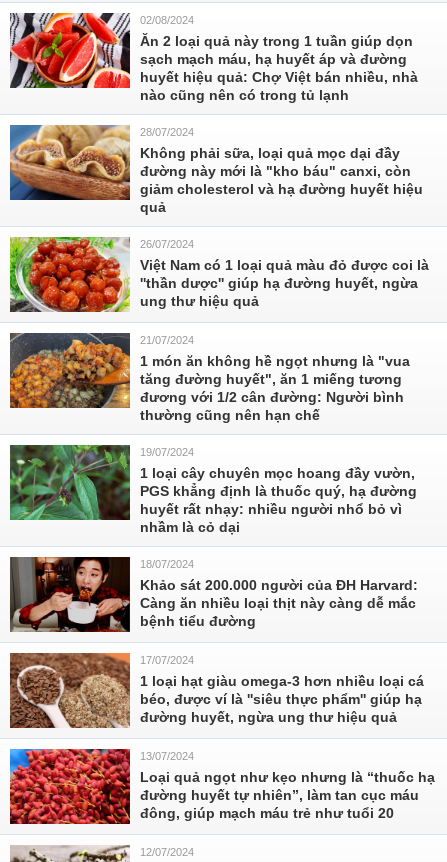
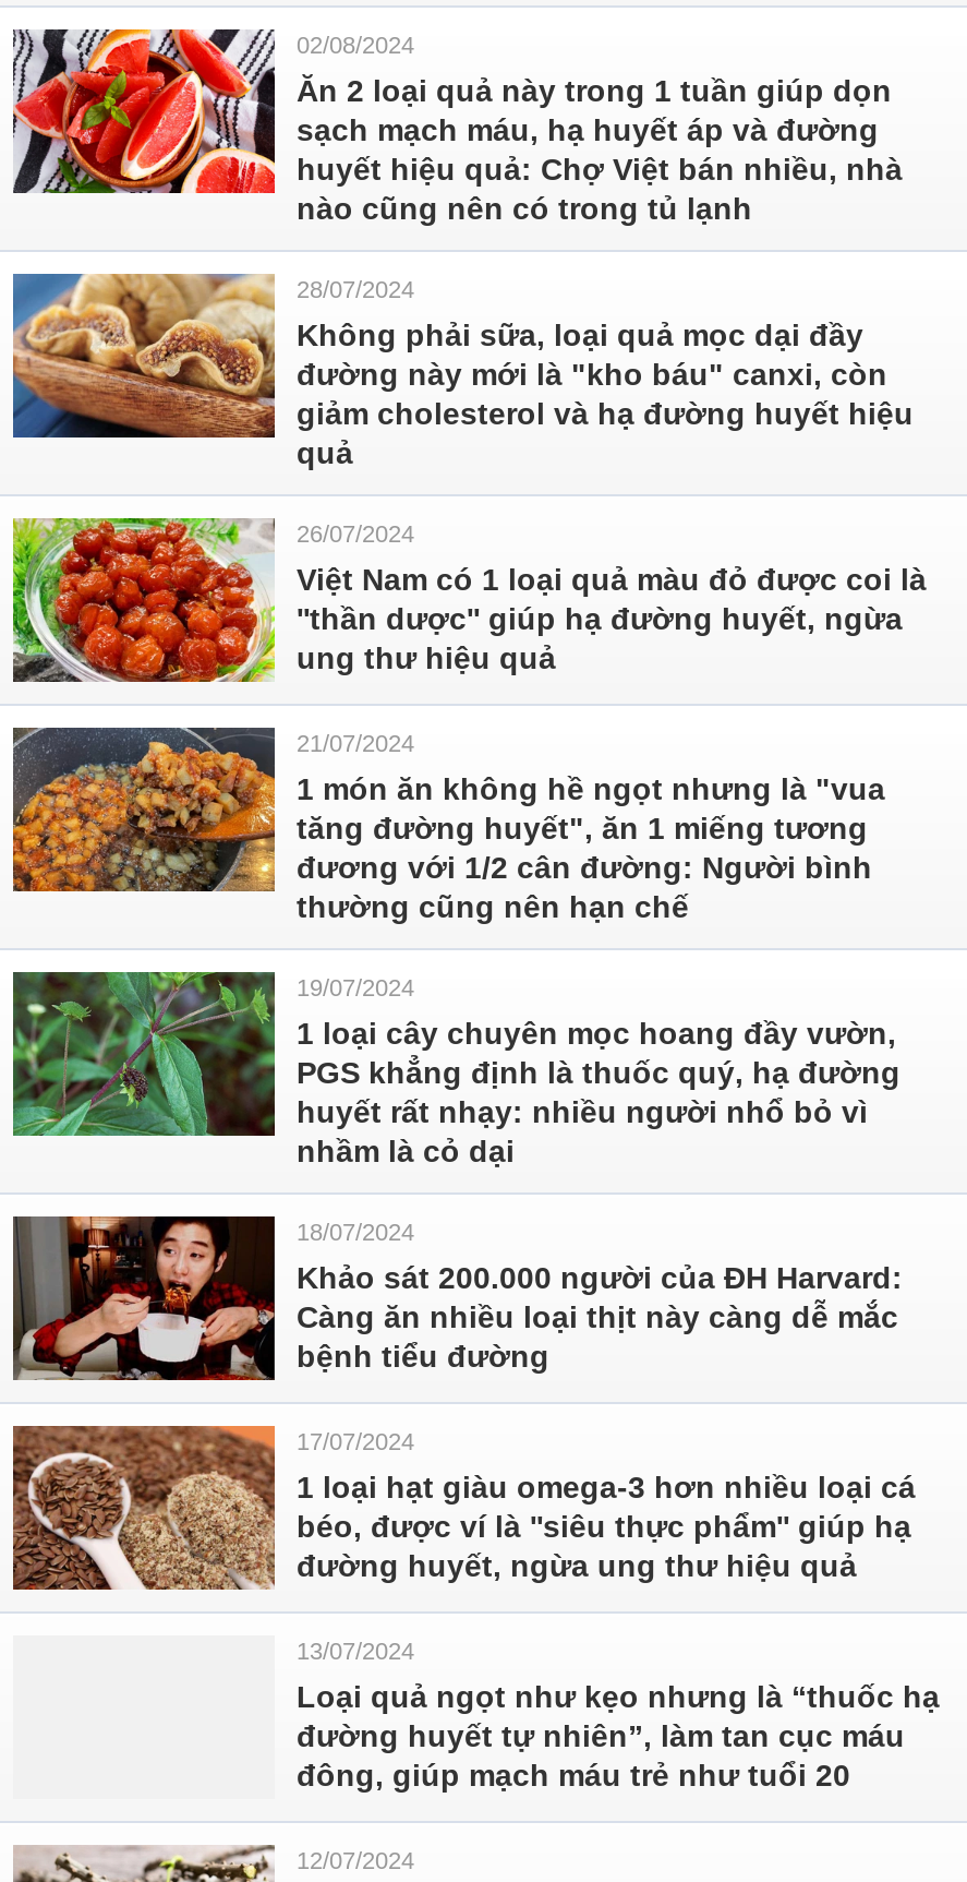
[9,748,131,825] [image] -> none

